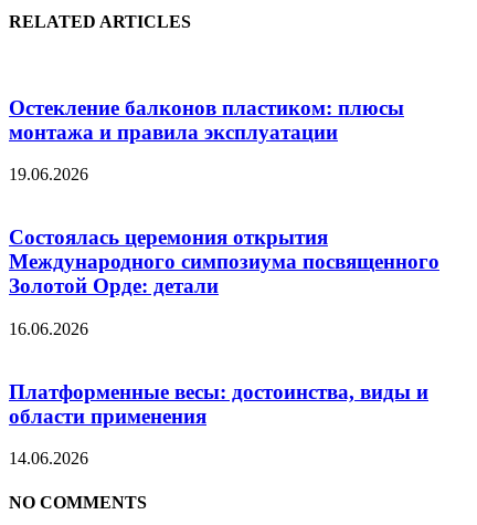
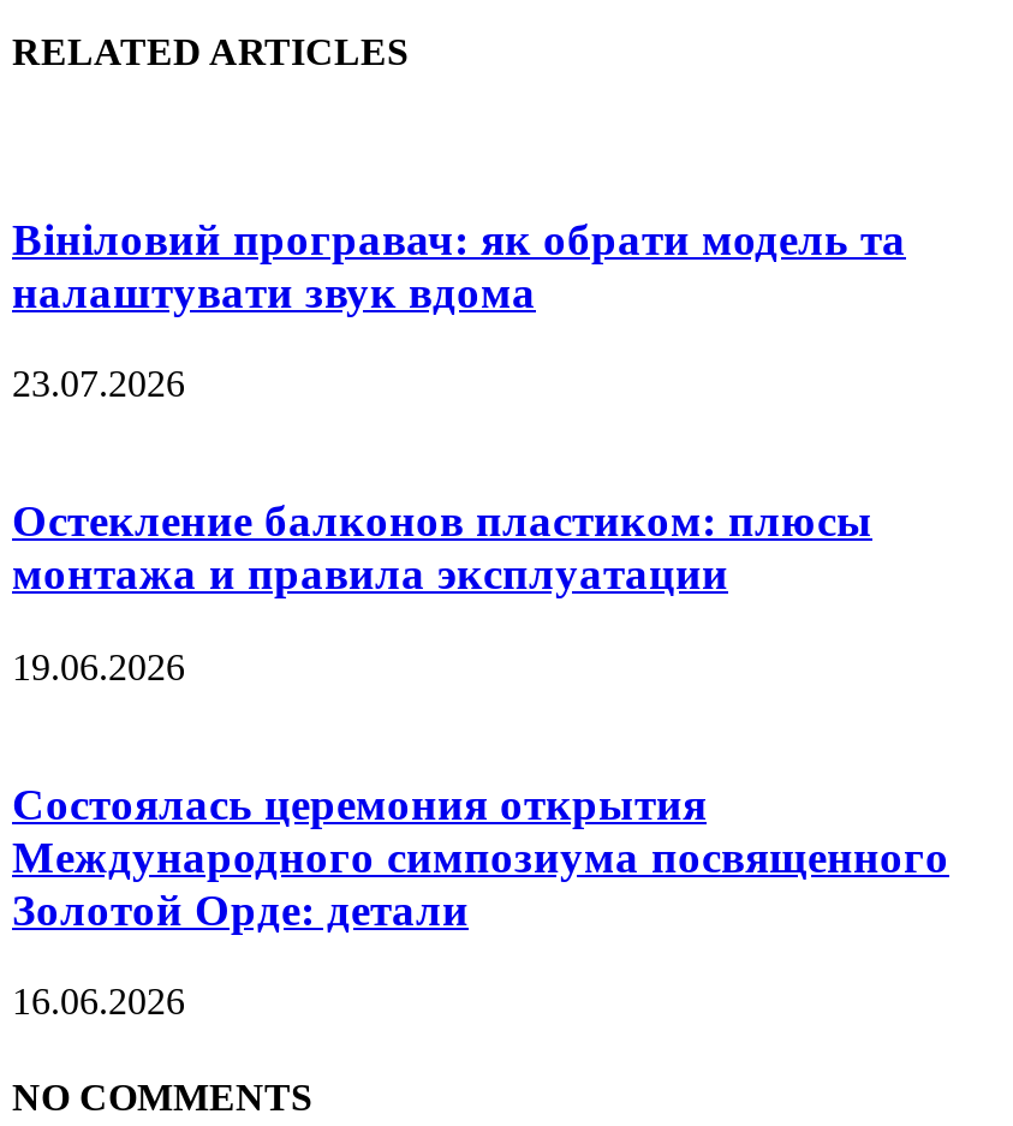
none -> [12,213,906,405] Вініловий програвач: як обрати модель та | налаштувати звук вдома | 23.07.2026
moved [9,96,439,338] -> [12,495,949,1022]: Остекление балконов пластиком: плюсы | монтажа и правила эксплуатации | 19.06.2026 | Состоялась церемония открытия | Международного симпозиума посвященного | Золотой Орде: детали | 16.06.2026
[9,380,428,468] Платформенные весы: достоинства, виды и | области применения | 14.06.2026 -> none

